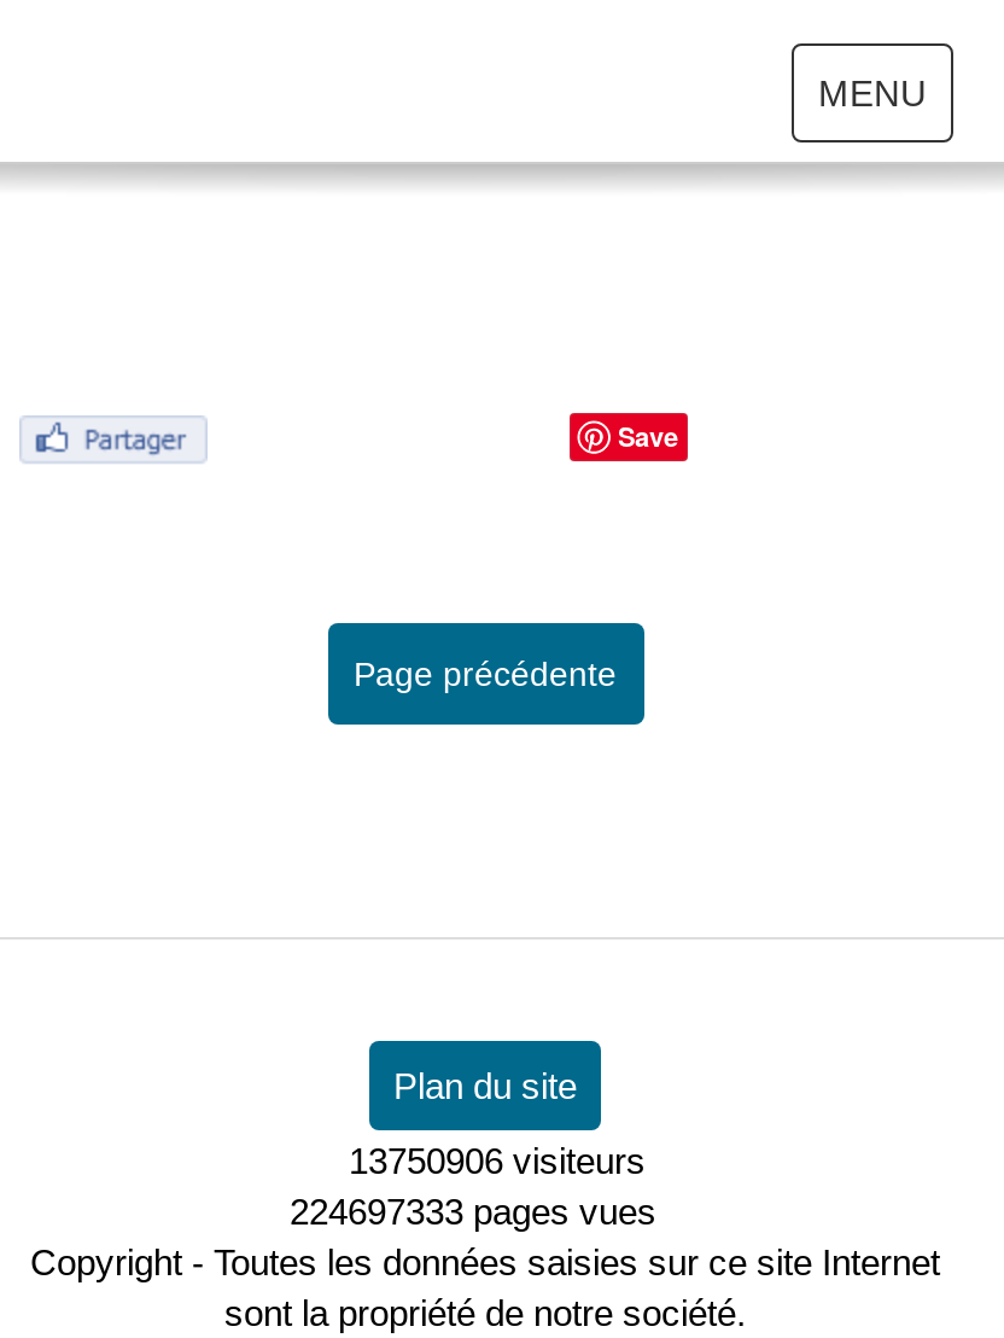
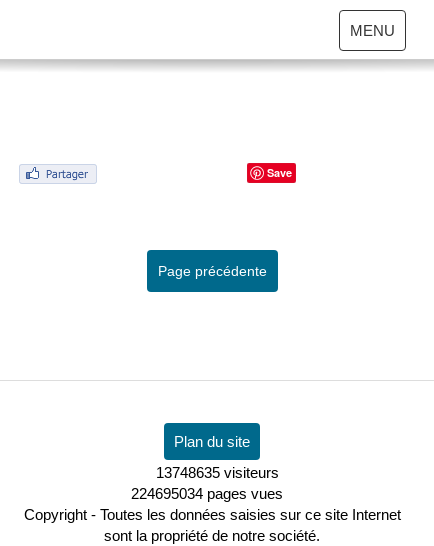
[349,1139,646,1180] 13750906 visiteurs -> [155,464,278,481] 13748635 visiteurs
[290,1190,656,1231] 224697333 pages vues -> [131,485,283,502] 224695034 pages vues

